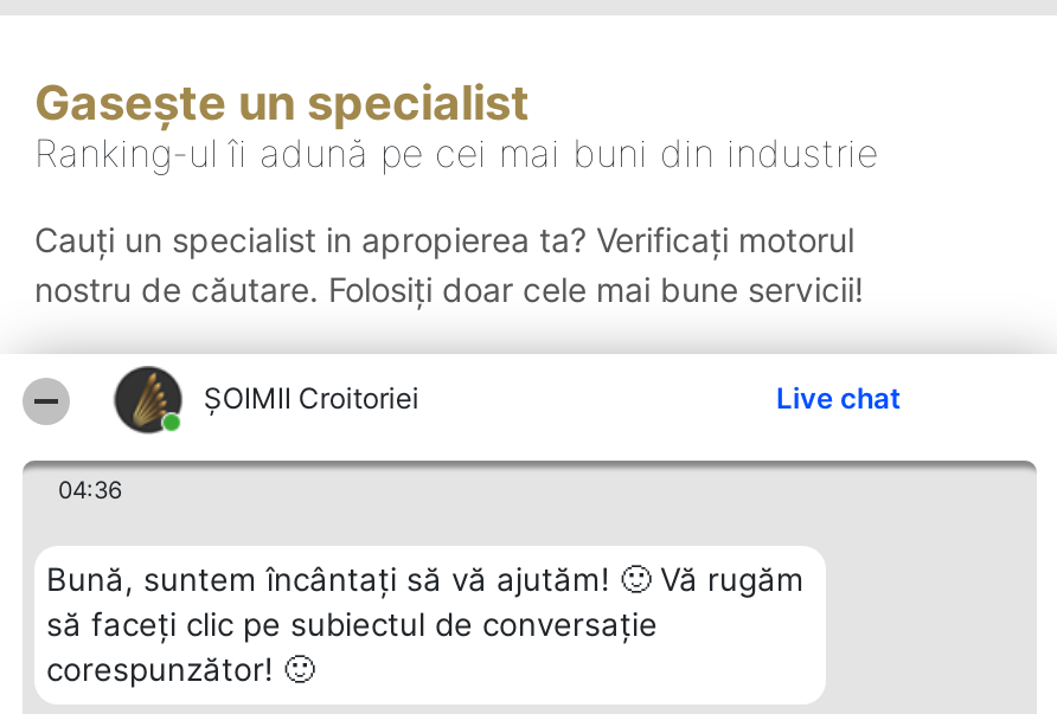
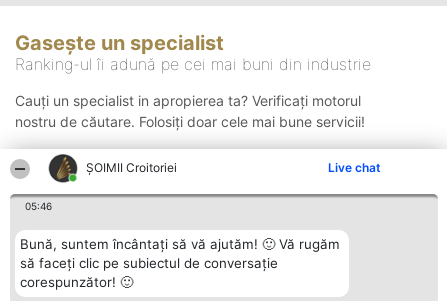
[58,475,122,503] 04:36 -> [25,200,52,212] 05:46

